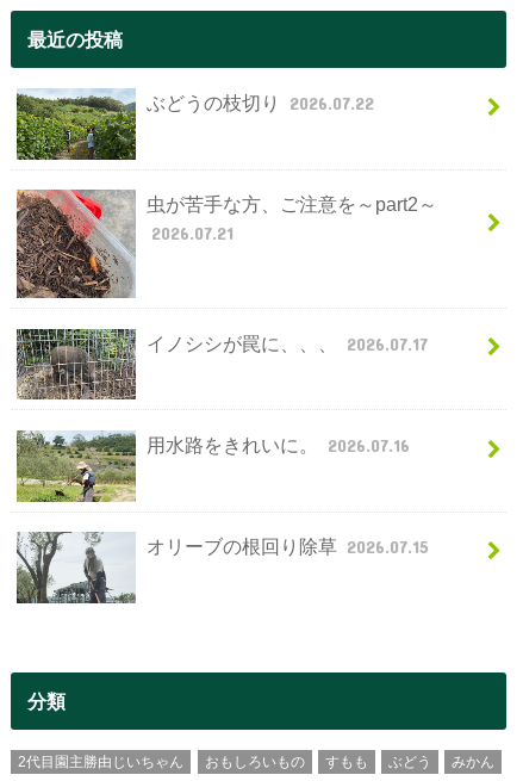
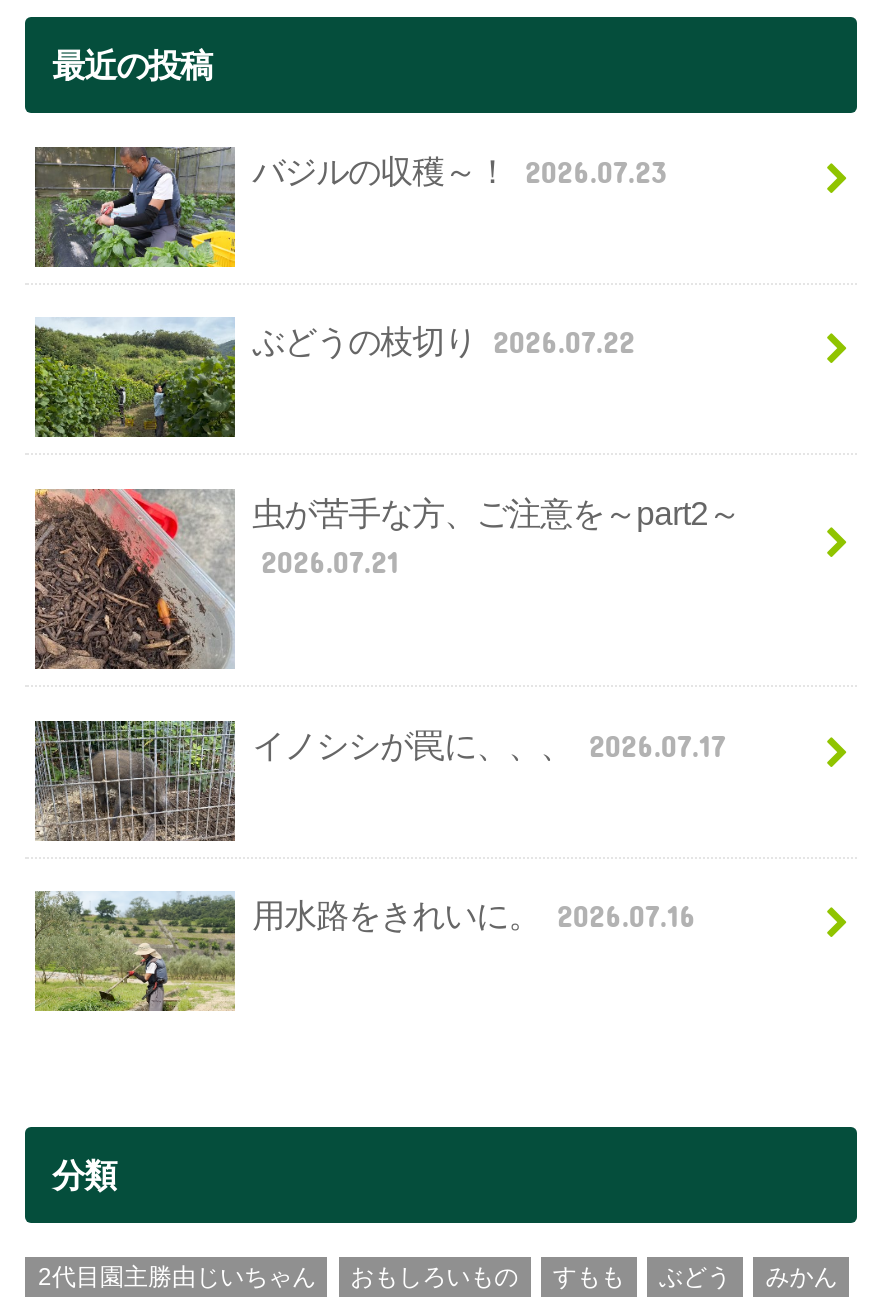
none -> [33,145,667,269] [image] | バジルの収穫～！ 2026.07.23
moved [14,88,437,455] -> [31,317,740,934]: [image] | ぶどうの枝切り 2026.07.22 | 虫が苦手な方、ご注意を～part2～ | 2026.07.21 | イノシシが罠に、、、 2026.07.17 | 用水路をきれいに。 2026.07.16
moved [14,428,139,504] -> [31,887,241,1015]: [image]
[15,531,429,605] [image] | オリーブの根回り除草 2026.07.15 -> none

